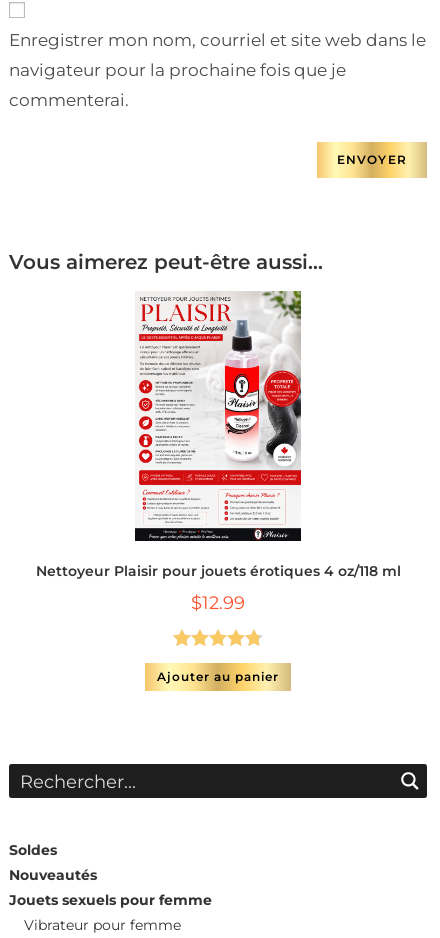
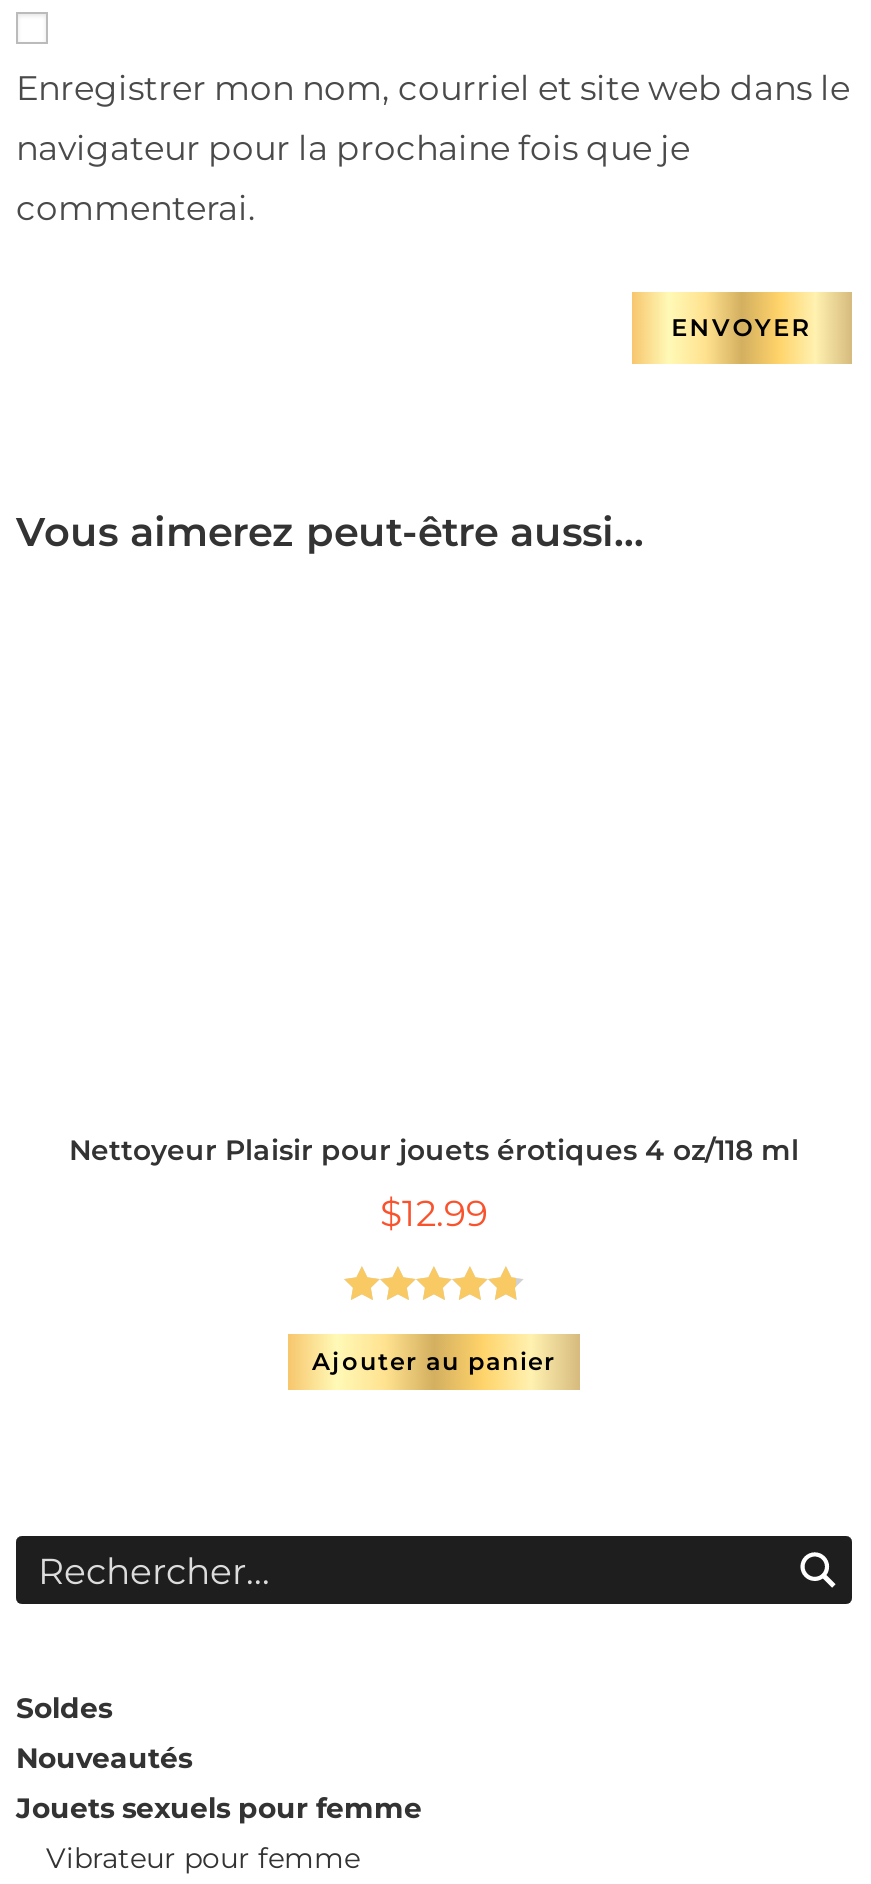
[134,290,302,542] [image] -> none

